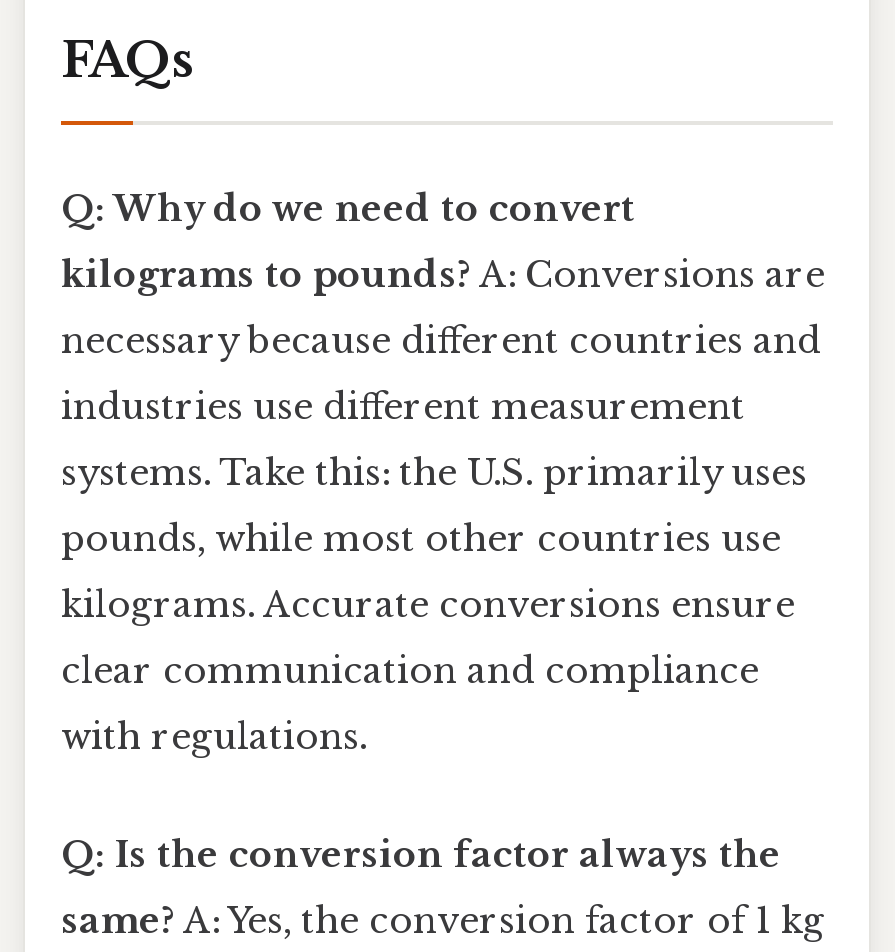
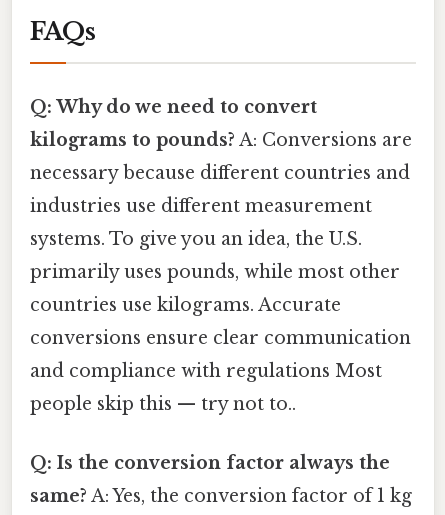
[61,450,807,758] systems. Take this: the U.S. primarily uses | pounds, while most other countries use | kilograms. Accurate conversions ensure | clear communication and compliance | with regulations. -> [30,228,411,415] systems. To give you an idea, the U.S. | primarily uses pounds, while most other | countries use kilograms. Accurate | conversions ensure clear communication | and compliance with regulations Most | people skip this — try not to..

